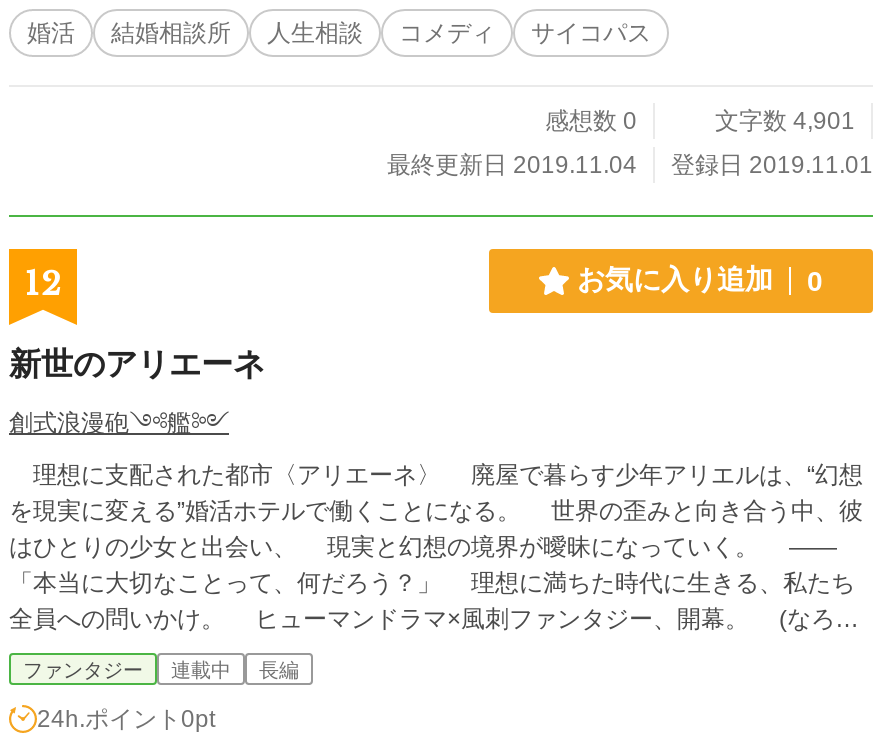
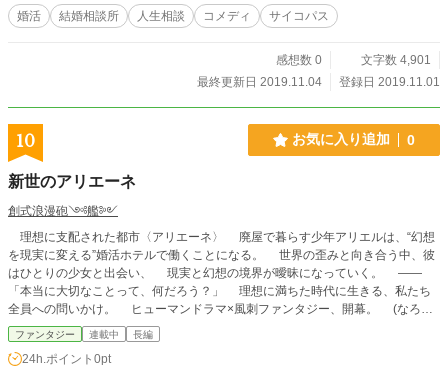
[25,263,61,303] 12 -> [16,131,35,151] 10

